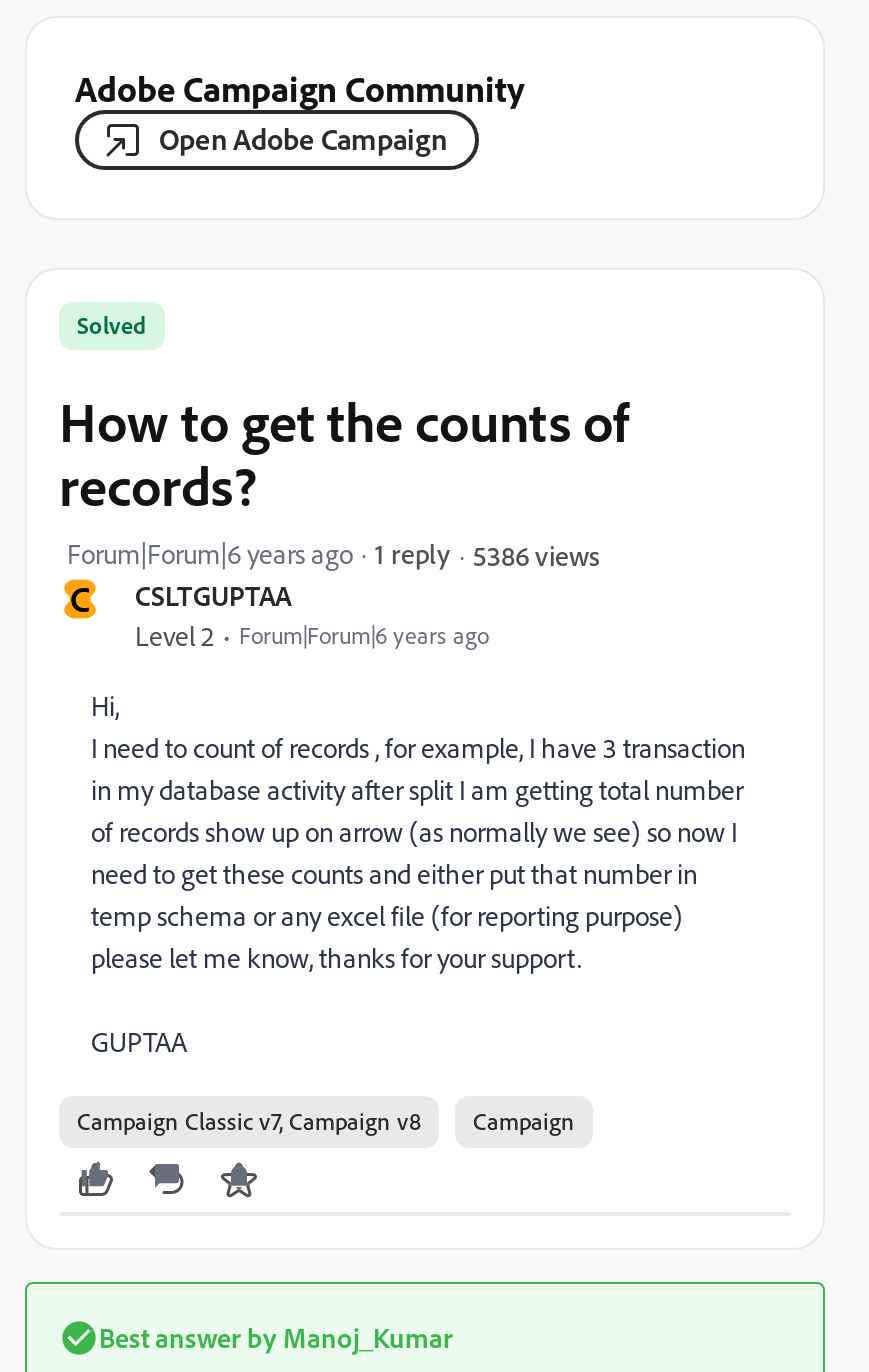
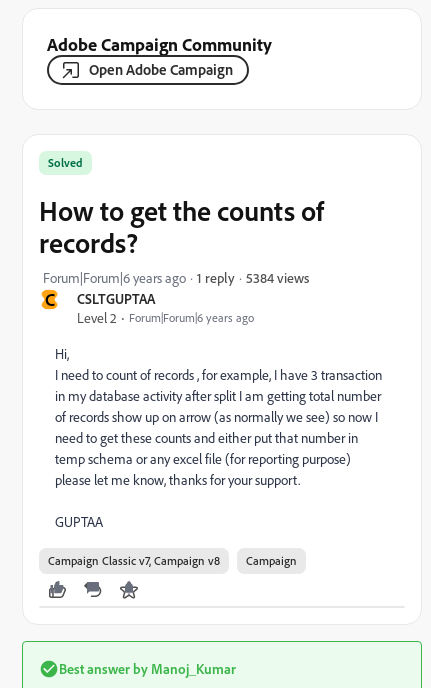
[473,537,599,571] 5386 views -> [246,268,309,285] 5384 views

